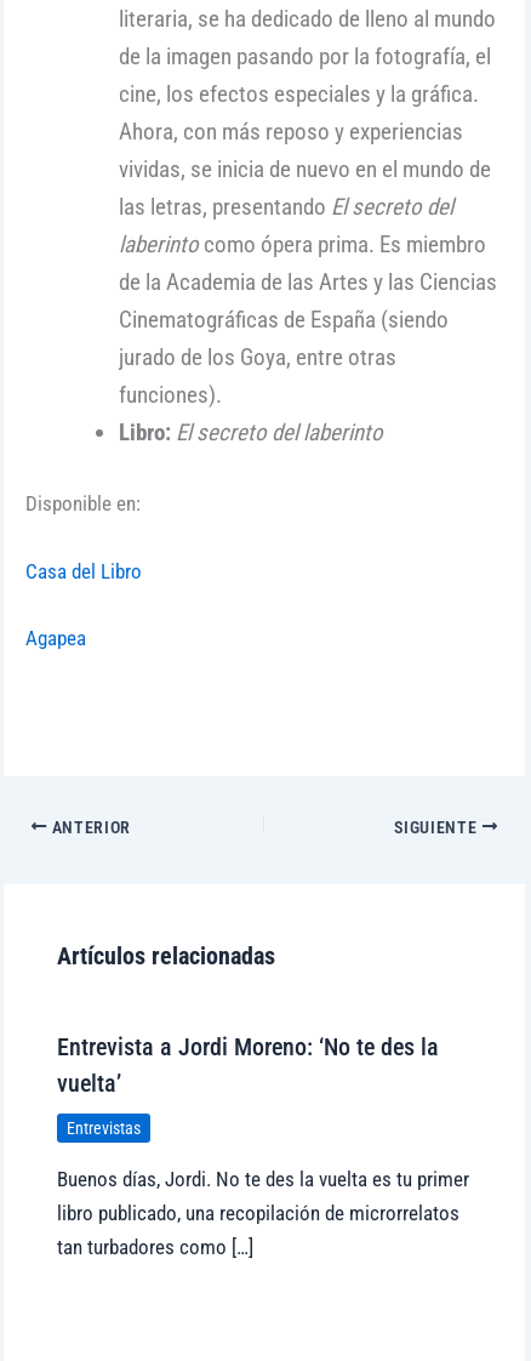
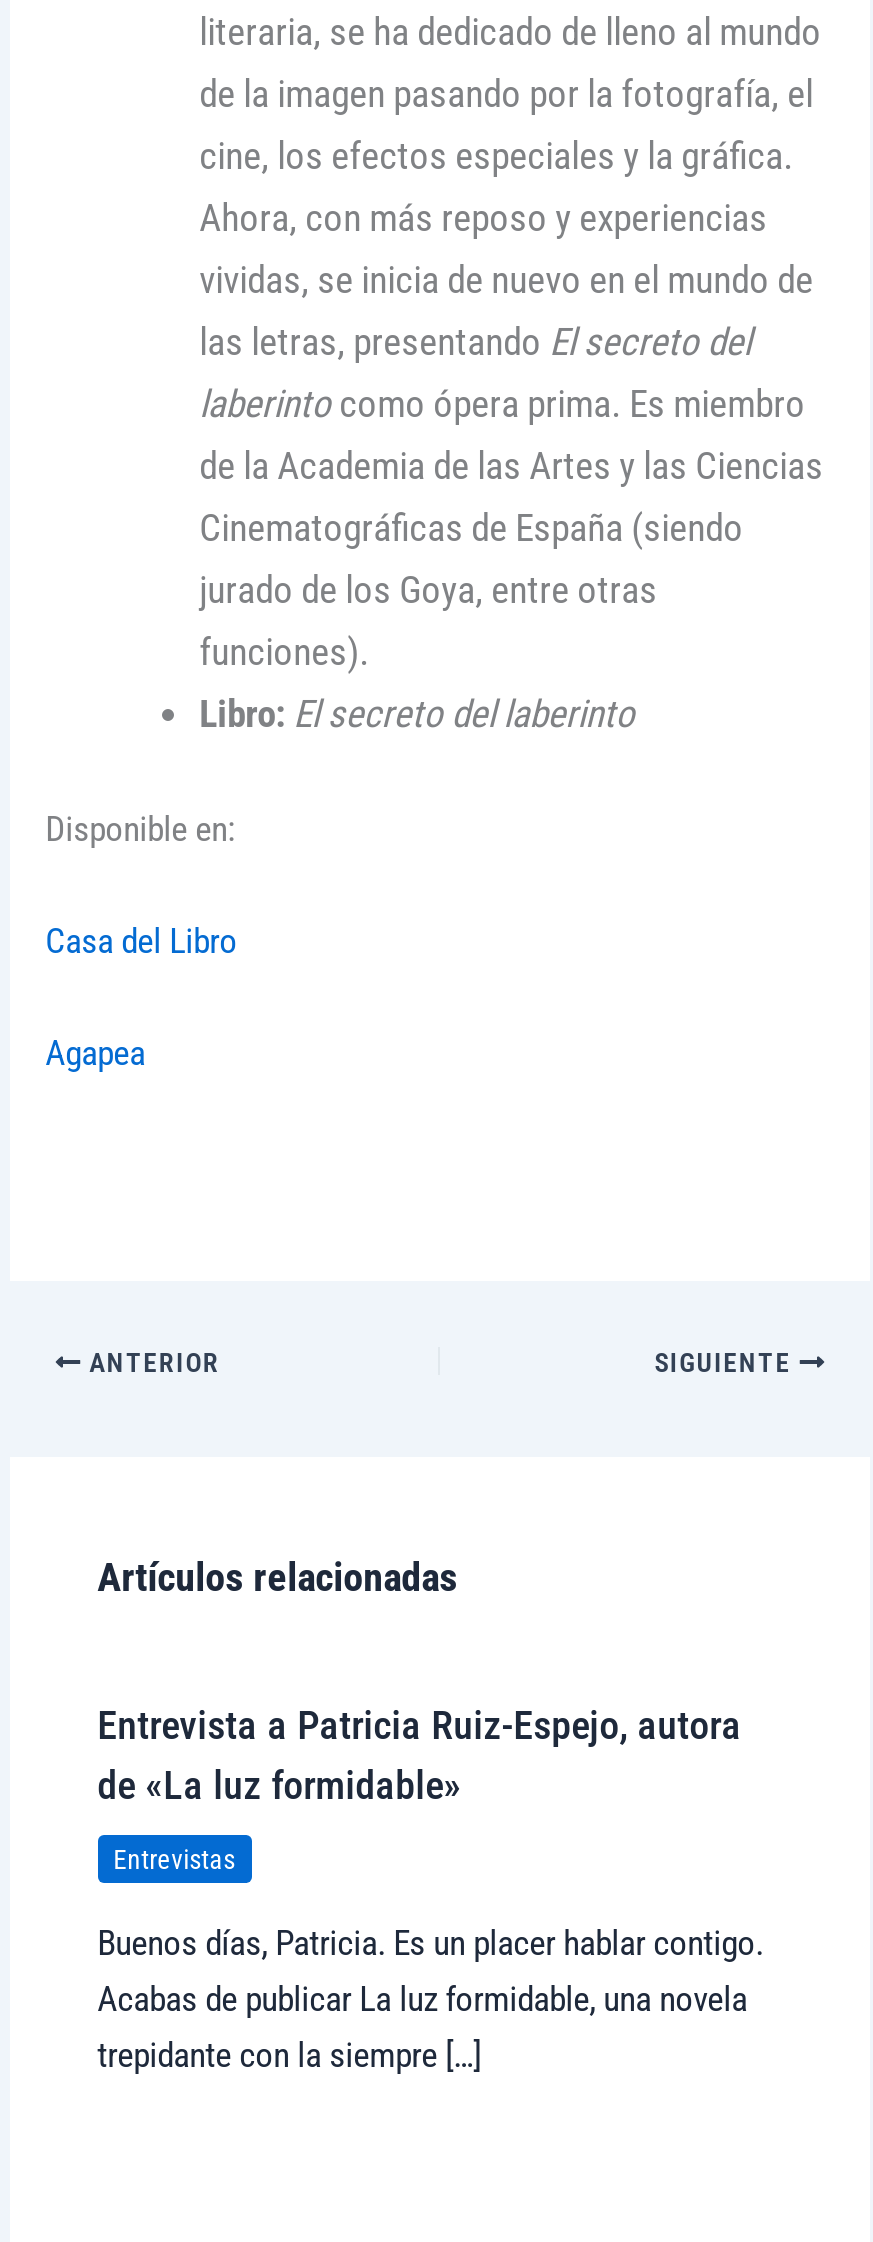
[57,1032,438,1097] Entrevista a Jordi Moreno: ‘No te des la | vuelta’ -> [97,1701,741,1809] Entrevista a Patricia Ruiz-Espejo, autora | de «La luz formidable»
[57,1167,469,1259] Buenos días, Jordi. No te des la vuelta es tu primer | libro publicado, una recopilación de microrrelatos | tan turbadores como […] -> [97,1924,763,2076] Buenos días, Patricia. Es un placer hablar contigo. | Acabas de publicar La luz formidable, una novela | trepidante con la siempre […]

